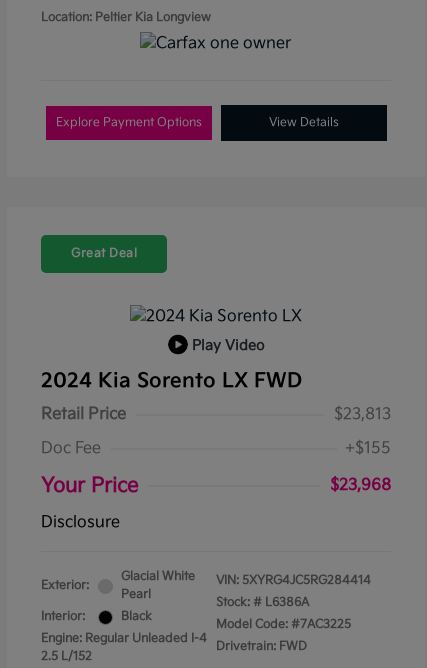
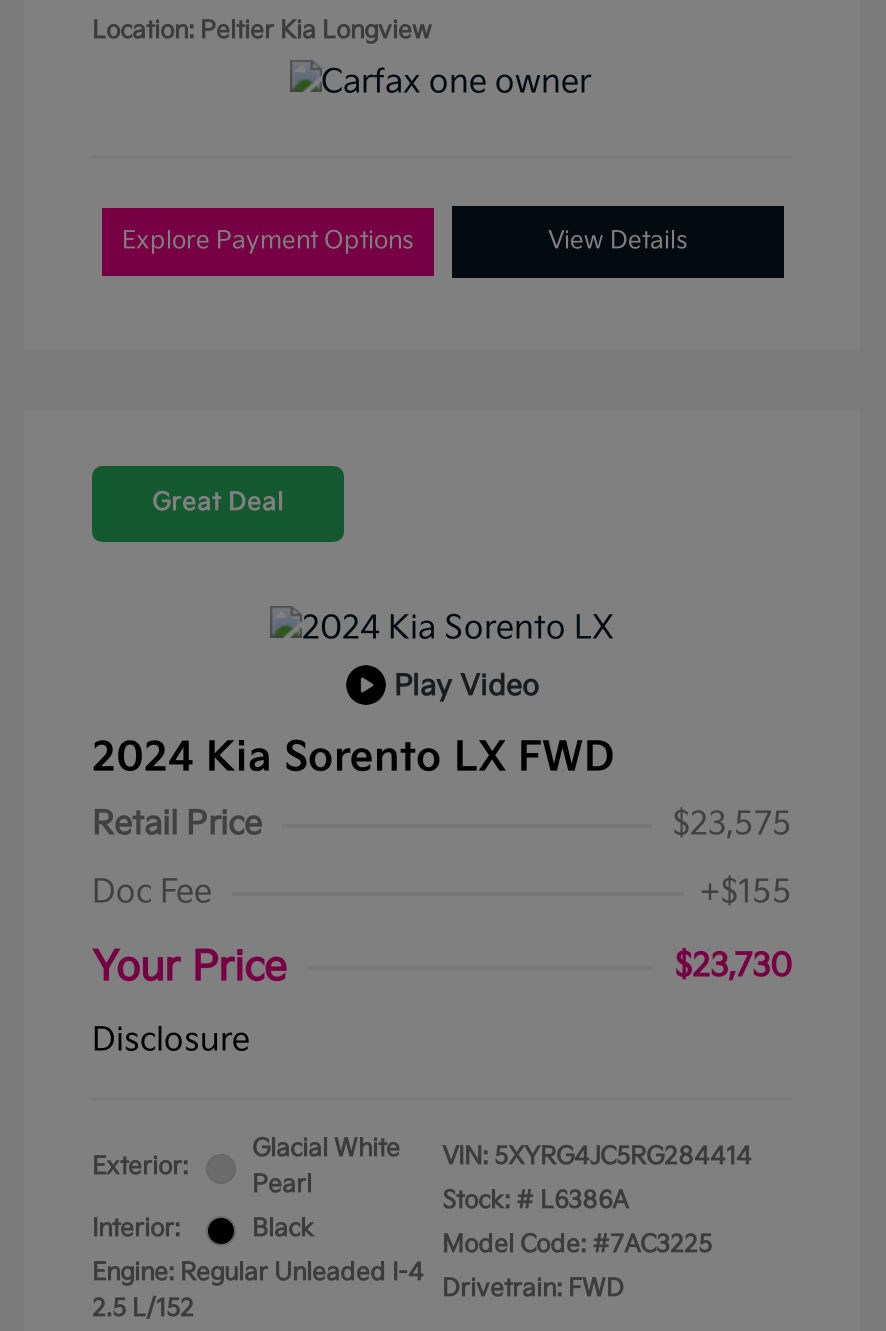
[334,405,391,424] $23,813 -> [672,806,792,844] $23,575
[330,476,391,495] $23,968 -> [674,948,792,986] $23,730

